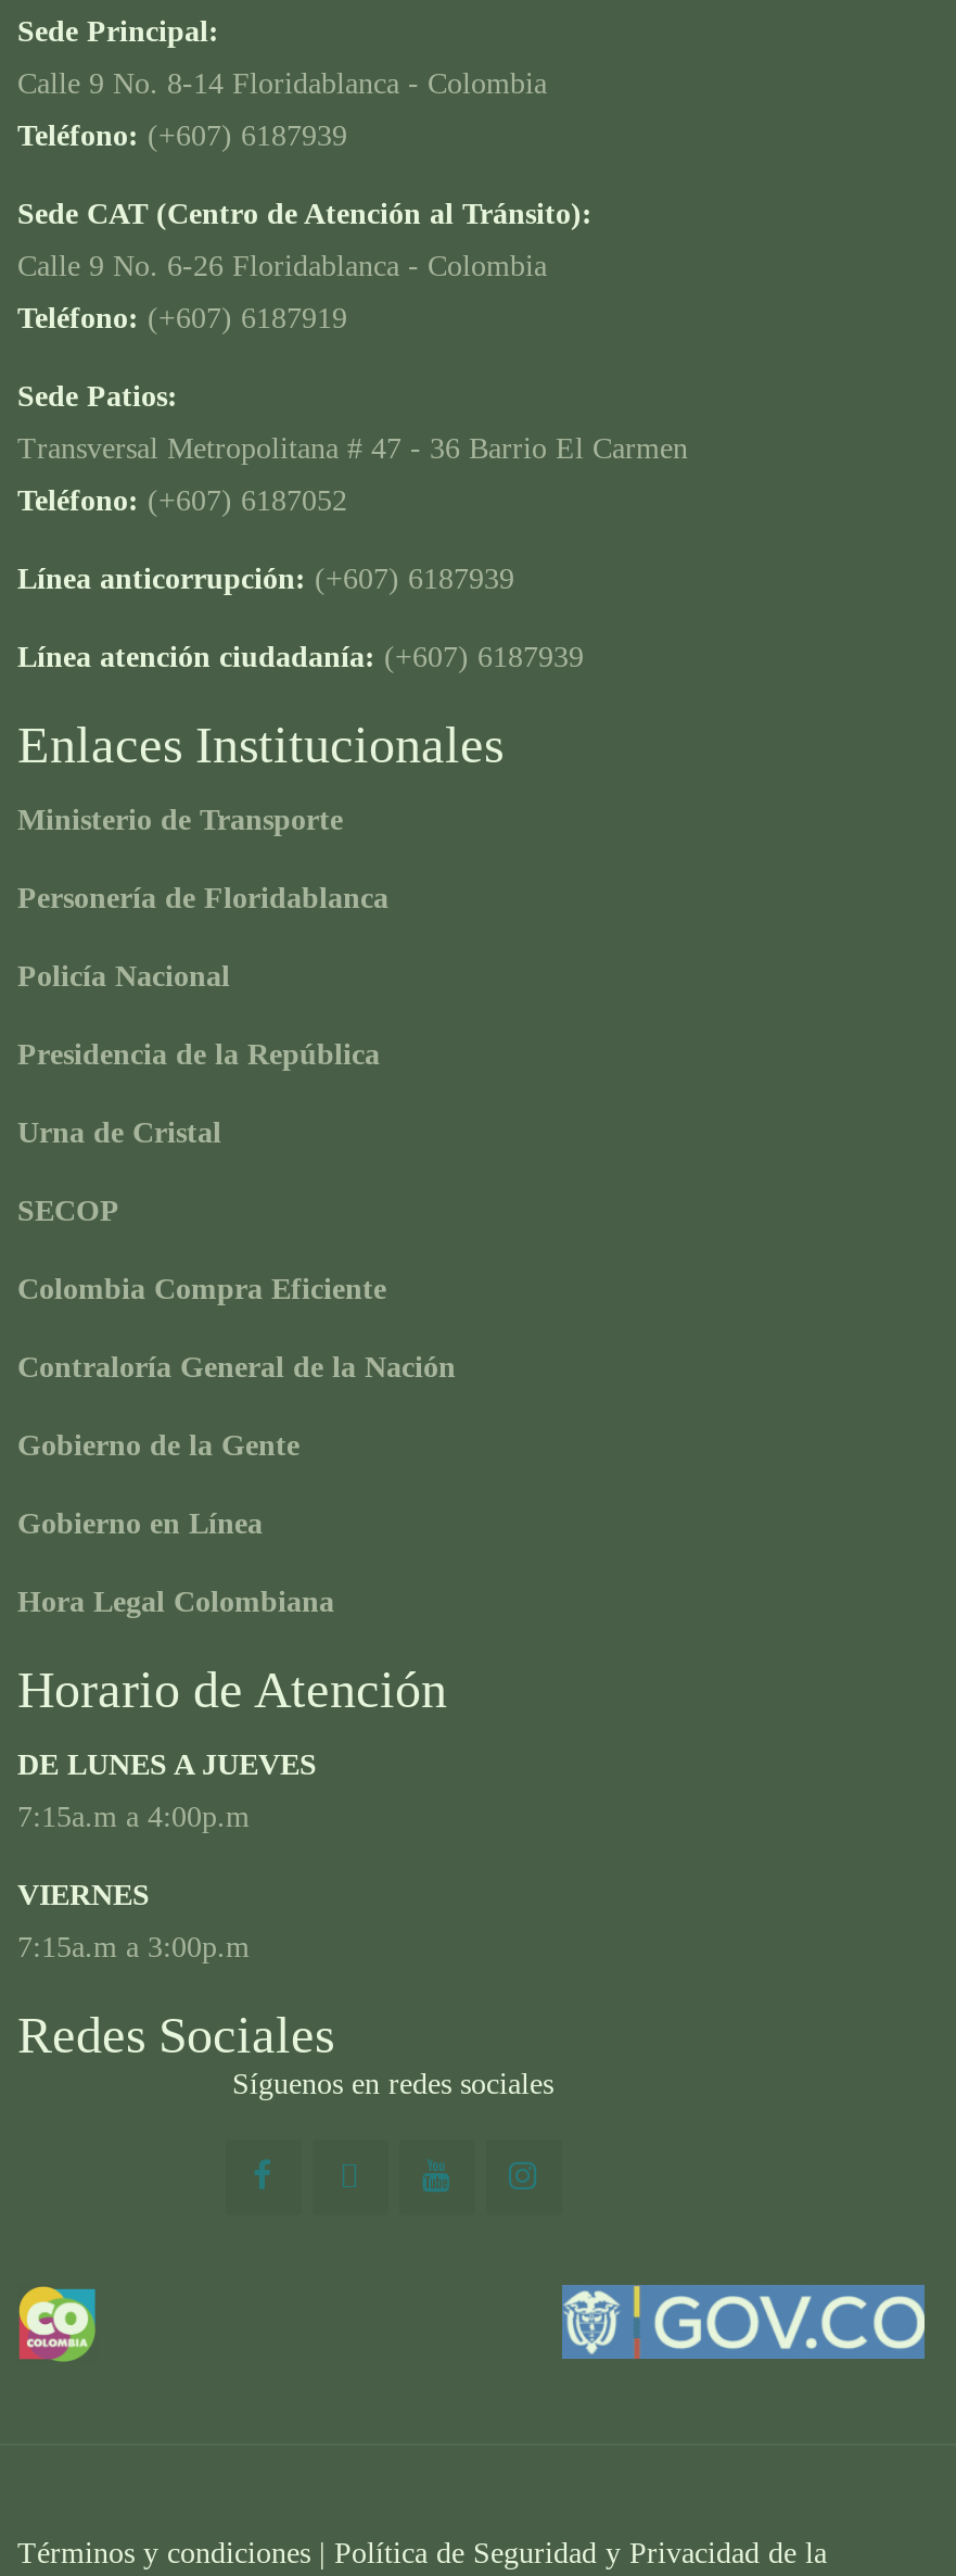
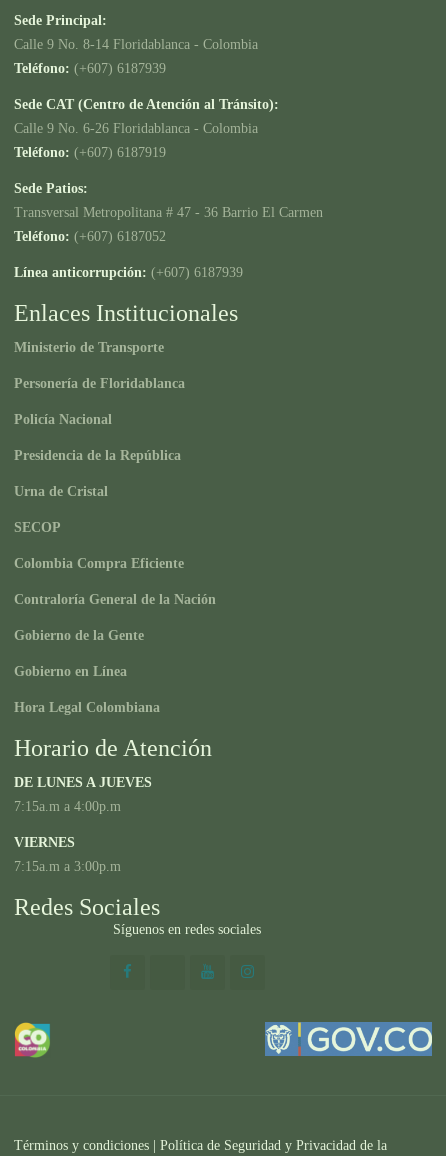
[17,641,584,674] Línea atención ciudadanía: (+607) 6187939 -> none

